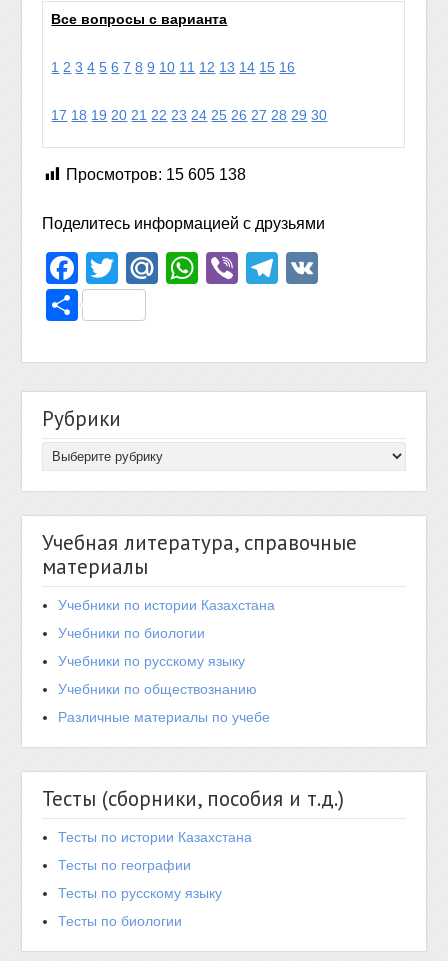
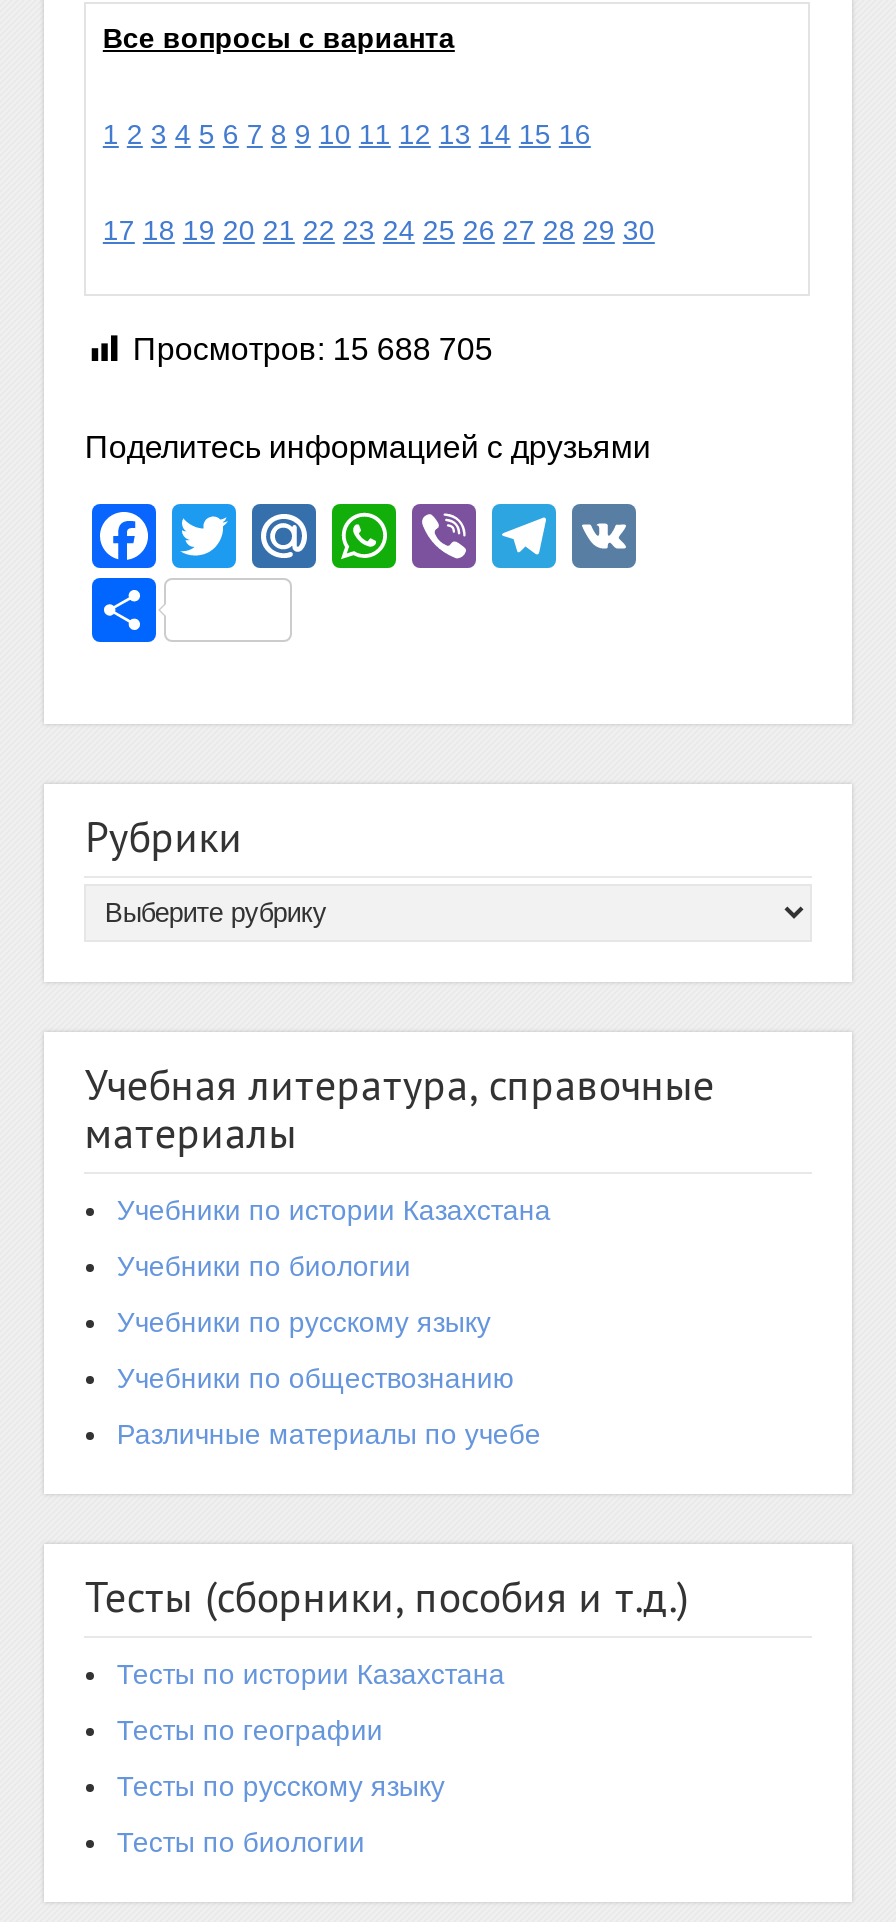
[66,166,246,183] Просмотров: 15 605 138 -> [133,332,493,366] Просмотров: 15 688 705

